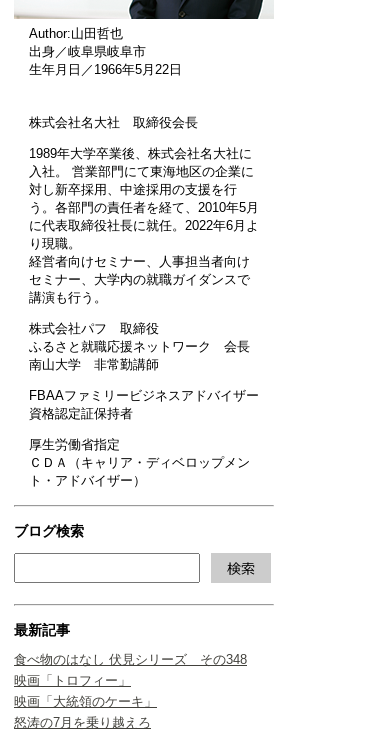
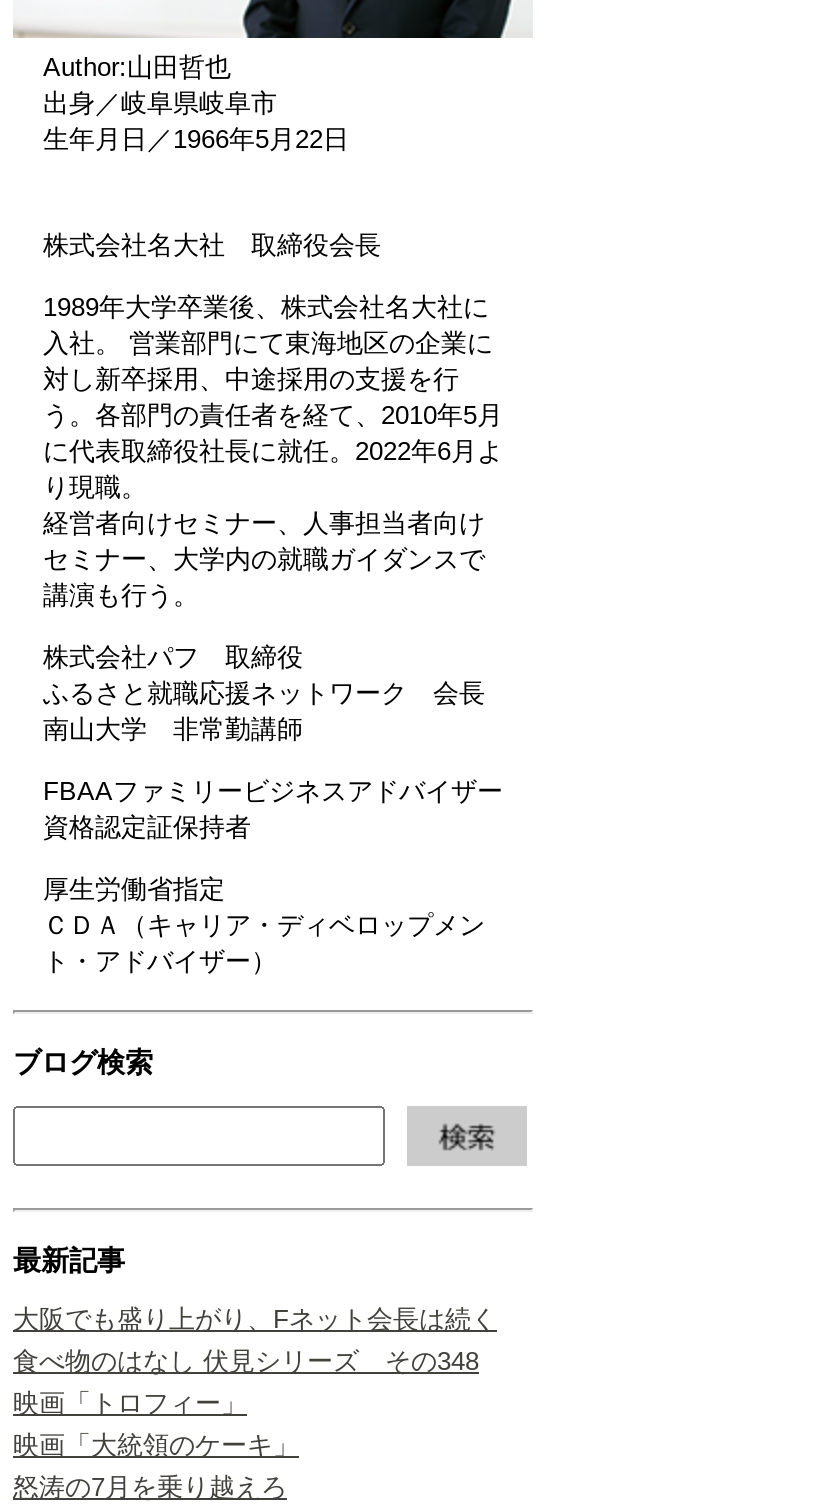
none -> [13,1305,497,1335] 大阪でも盛り上がり、Fネット会長は続く

